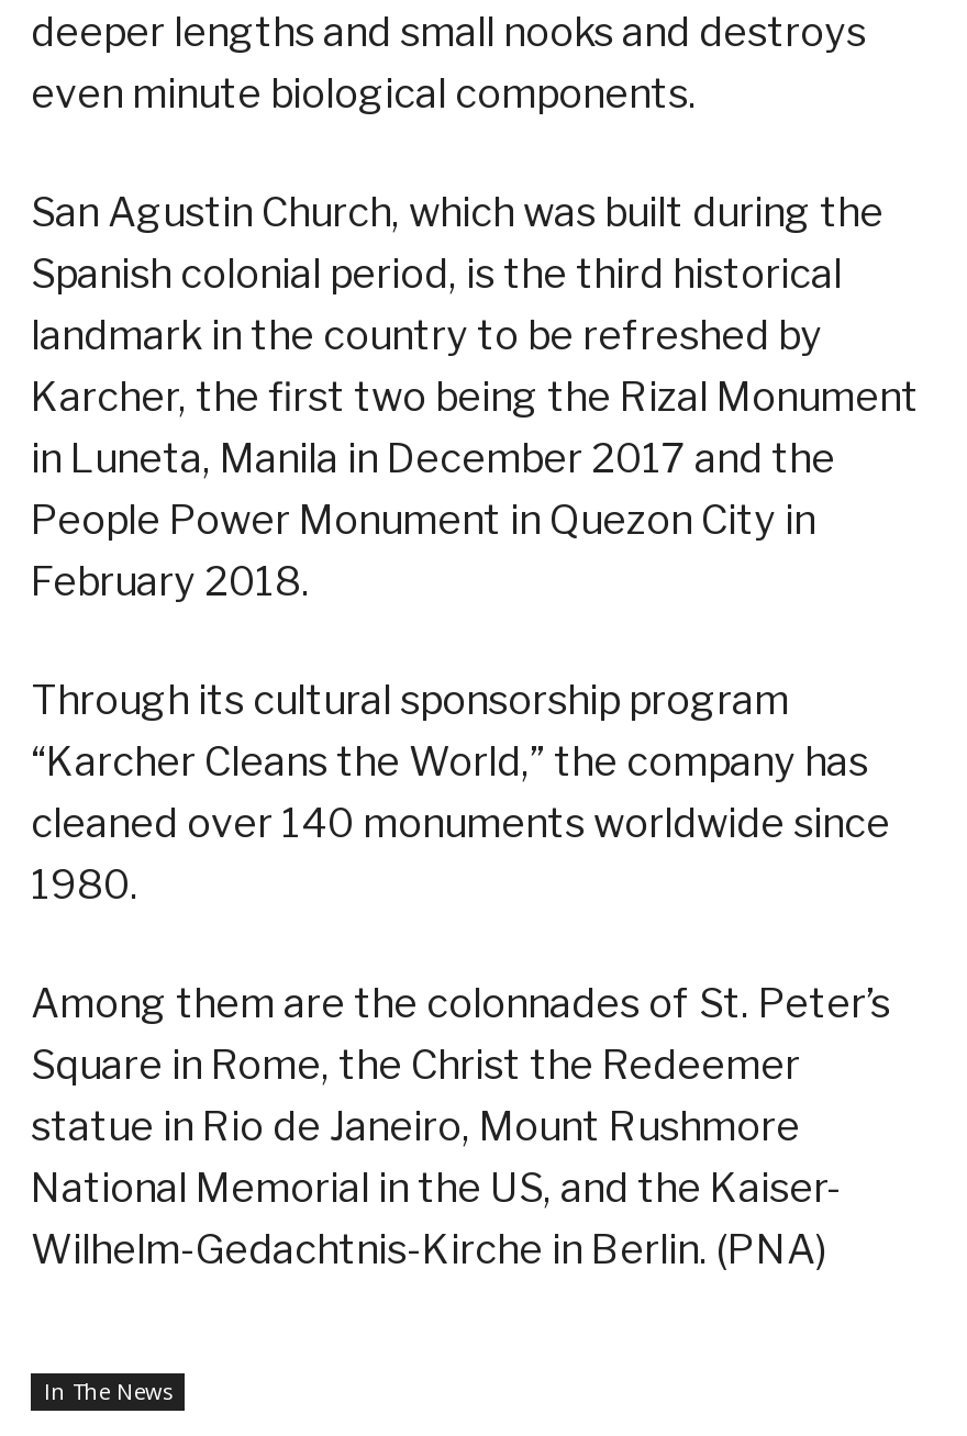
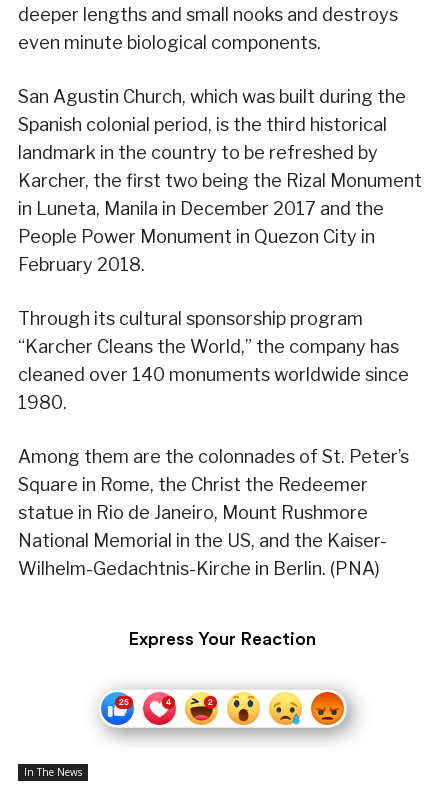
none -> [98,690,357,741] [image]
none -> [128,630,316,648] Express Your Reaction

